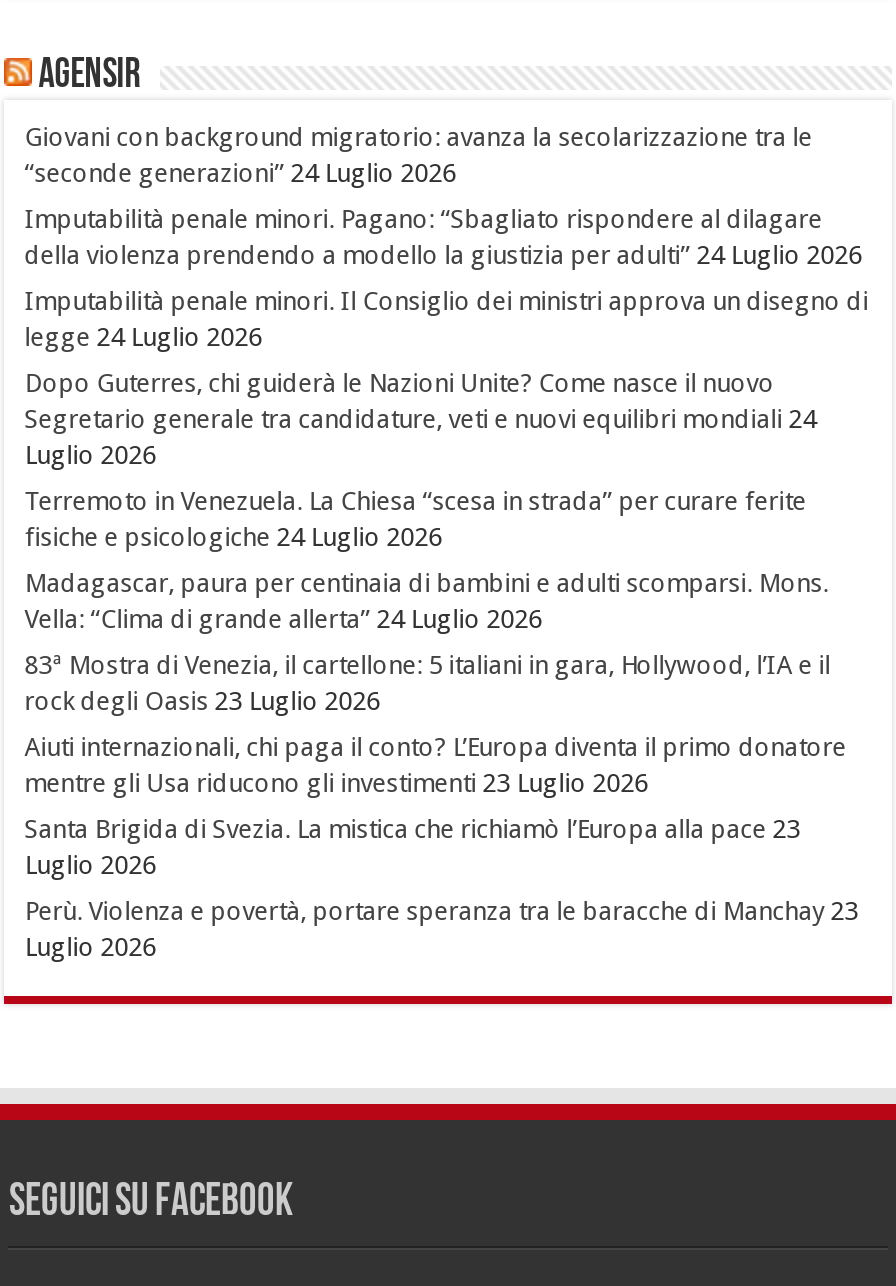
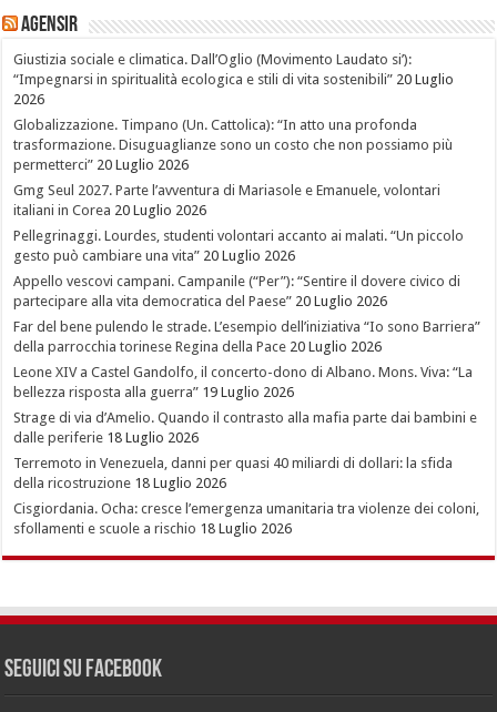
[24,123,812,189] Giovani con background migratorio: avanza la secolarizzazione tra le | “seconde generazioni” 24 Luglio 2026 -> [14,51,454,108] Giustizia sociale e climatica. Dall’Oglio (Movimento Laudato si’): | “Impegnarsi in spiritualità ecologica e stili di vita sostenibili” 20 Luglio | 2026
[24,205,862,271] Imputabilità penale minori. Pagano: “Sbagliato rispondere al dilagare | della violenza prendendo a modello la giustizia per adulti” 24 Luglio 2026 -> [14,117,453,173] Globalizzazione. Timpano (Un. Cattolica): “In atto una profonda | trasformazione. Disuguaglianze sono un costo che non possiamo più | permetterci” 20 Luglio 2026
[24,287,868,353] Imputabilità penale minori. Il Consiglio dei ministri approva un disegno di | legge 24 Luglio 2026 -> [14,182,441,219] Gmg Seul 2027. Parte l’avventura di Mariasole e Emanuele, volontari | italiani in Corea 20 Luglio 2026
[24,369,816,471] Dopo Guterres, chi guiderà le Nazioni Unite? Come nasce il nuovo | Segretario generale tra candidature, veti e nuovi equilibri mondiali 24 | Luglio 2026 -> [14,228,464,264] Pellegrinaggi. Lourdes, studenti volontari accanto ai malati. “Un piccolo | gesto può cambiare una vita” 20 Luglio 2026
[24,487,806,553] Terremoto in Venezuela. La Chiesa “scesa in strada” per curare ferite | fisiche e psicologiche 24 Luglio 2026 -> [14,273,461,310] Appello vescovi campani. Campanile (“Per”): “Sentire il dovere civico di | partecipare alla vita democratica del Paese” 20 Luglio 2026
[24,569,828,635] Madagascar, paura per centinaia di bambini e adulti scomparsi. Mons. | Vella: “Clima di grande allerta” 24 Luglio 2026 -> [14,319,481,355] Far del bene pulendo le strade. L’esempio dell’iniziativa “Io sono Barriera” | della parrocchia torinese Regina della Pace 20 Luglio 2026
[24,651,830,717] 83ª Mostra di Venezia, il cartellone: 5 italiani in gara, Hollywood, l’IA e il | rock degli Oasis 23 Luglio 2026 -> [14,364,473,401] Leone XIV a Castel Gandolfo, il concerto-dono di Albano. Mons. Viva: “La | bellezza risposta alla guerra” 19 Luglio 2026
[24,733,846,799] Aiuti internazionali, chi paga il conto? L’Europa diventa il primo donatore | mentre gli Usa riducono gli investimenti 23 Luglio 2026 -> [14,410,477,446] Strage di via d’Amelio. Quando il contrasto alla mafia parte dai bambini e | dalle periferie 18 Luglio 2026
[24,815,800,881] Santa Brigida di Svezia. La mistica che richiamò l’Europa alla pace 23 | Luglio 2026 -> [14,455,453,492] Terremoto in Venezuela, danni per quasi 40 miliardi di dollari: la sfida | della ricostruzione 18 Luglio 2026
[24,897,858,963] Perù. Violenza e povertà, portare speranza tra le baracche di Manchay 23 | Luglio 2026 -> [14,501,479,537] Cisgiordania. Ocha: cresce l’emergenza umanitaria tra violenze dei coloni, | sfollamenti e scuole a rischio 18 Luglio 2026

